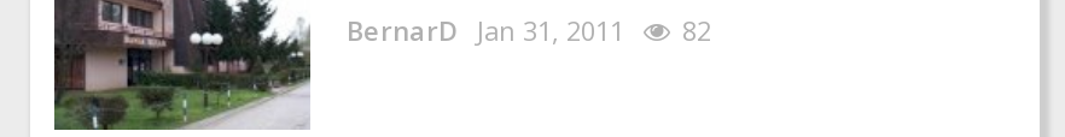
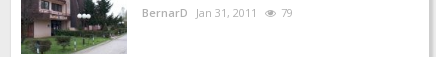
[347,13,711,49] BernarD Jan 31, 2011 82 -> [142,5,293,20] BernarD Jan 31, 2011 79

